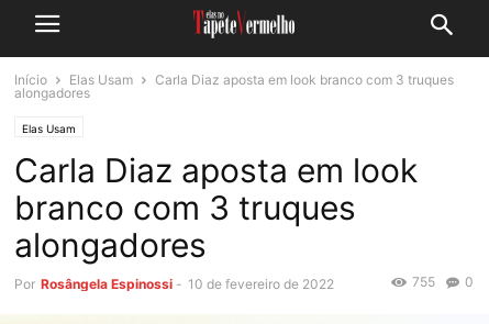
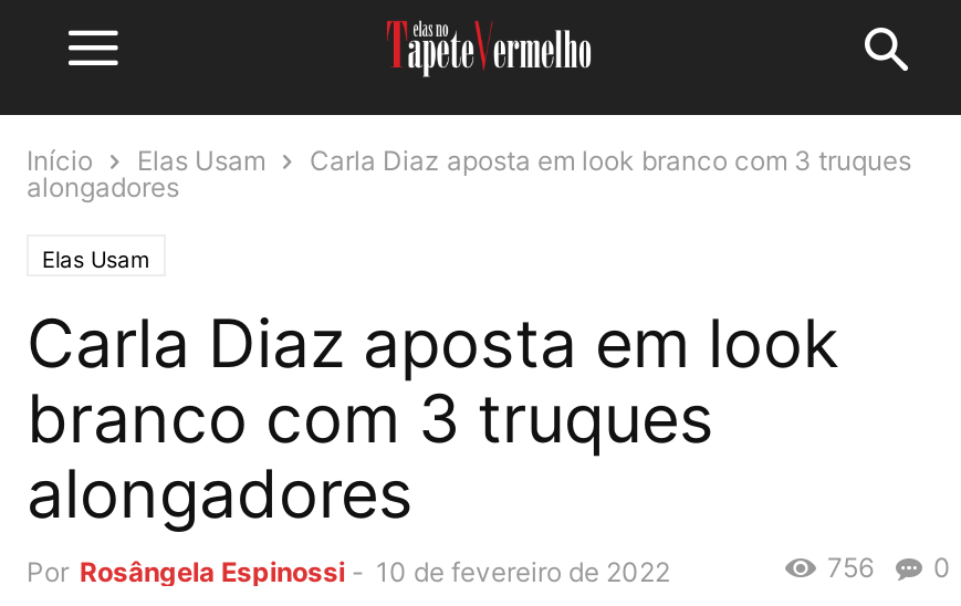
[412,273,474,290] 755 0 -> [827,551,951,584] 756 0

